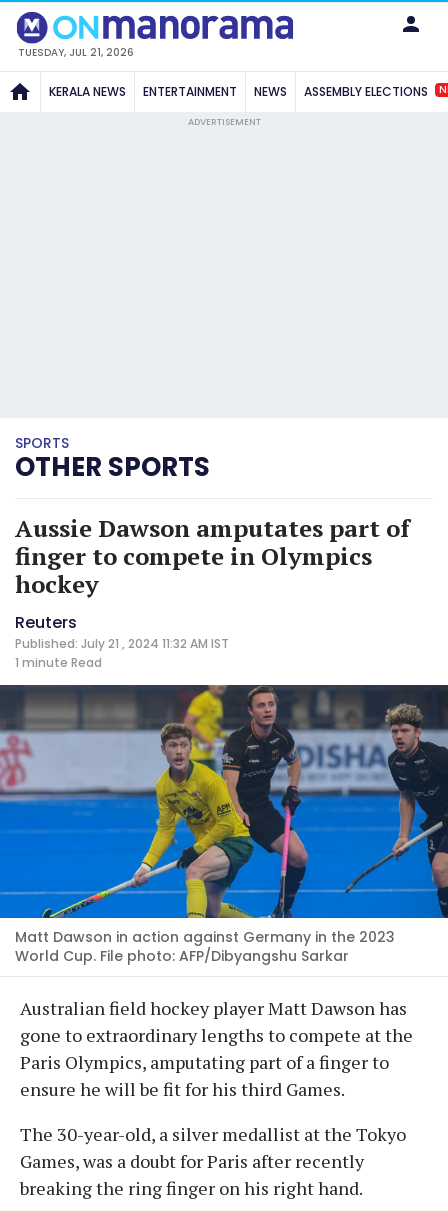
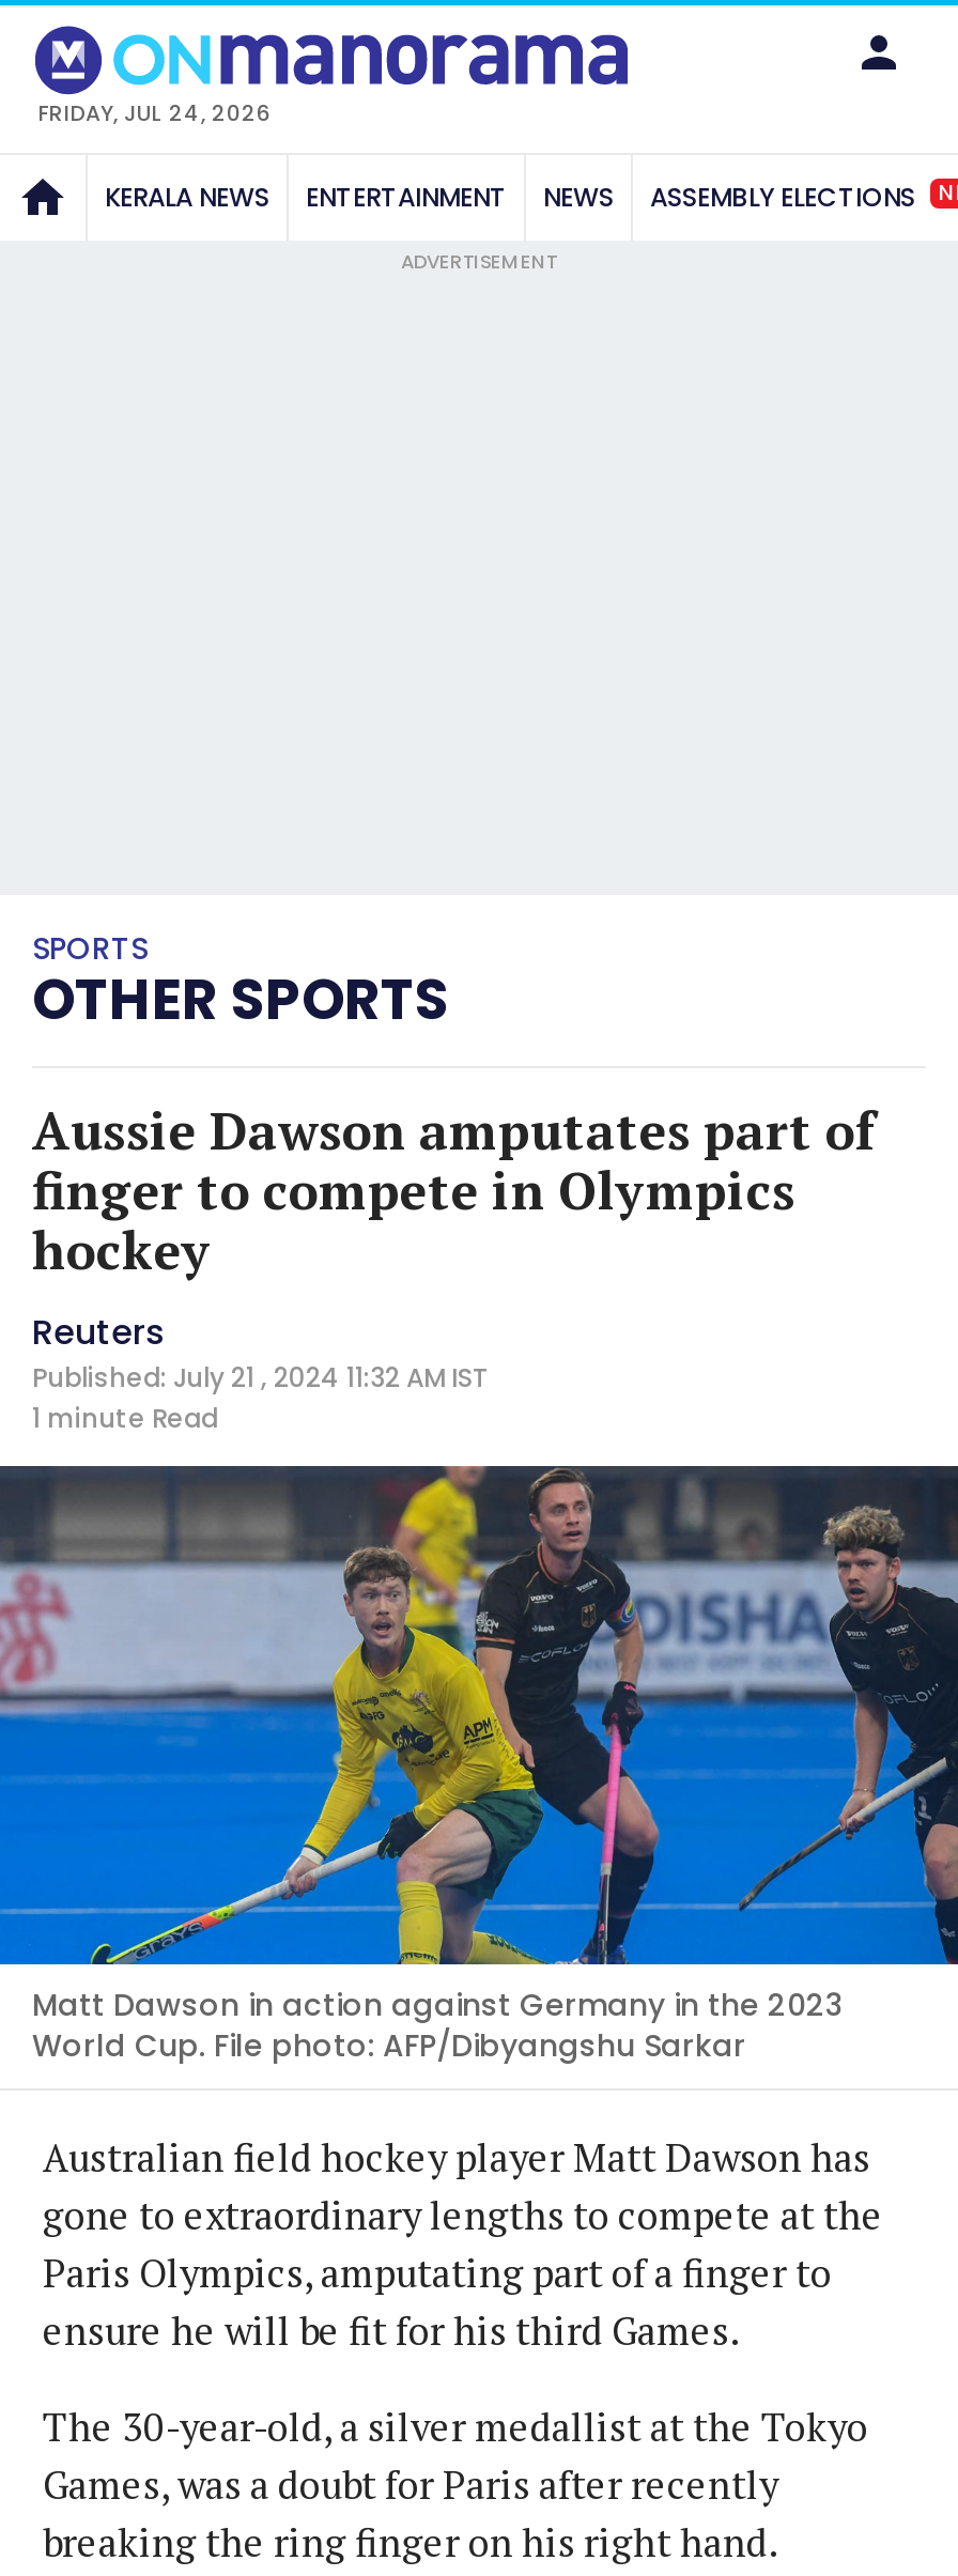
[18,45,134,60] TUESDAY, JUL 21, 2026 -> [38,97,272,129] FRIDAY, JUL 24, 2026

